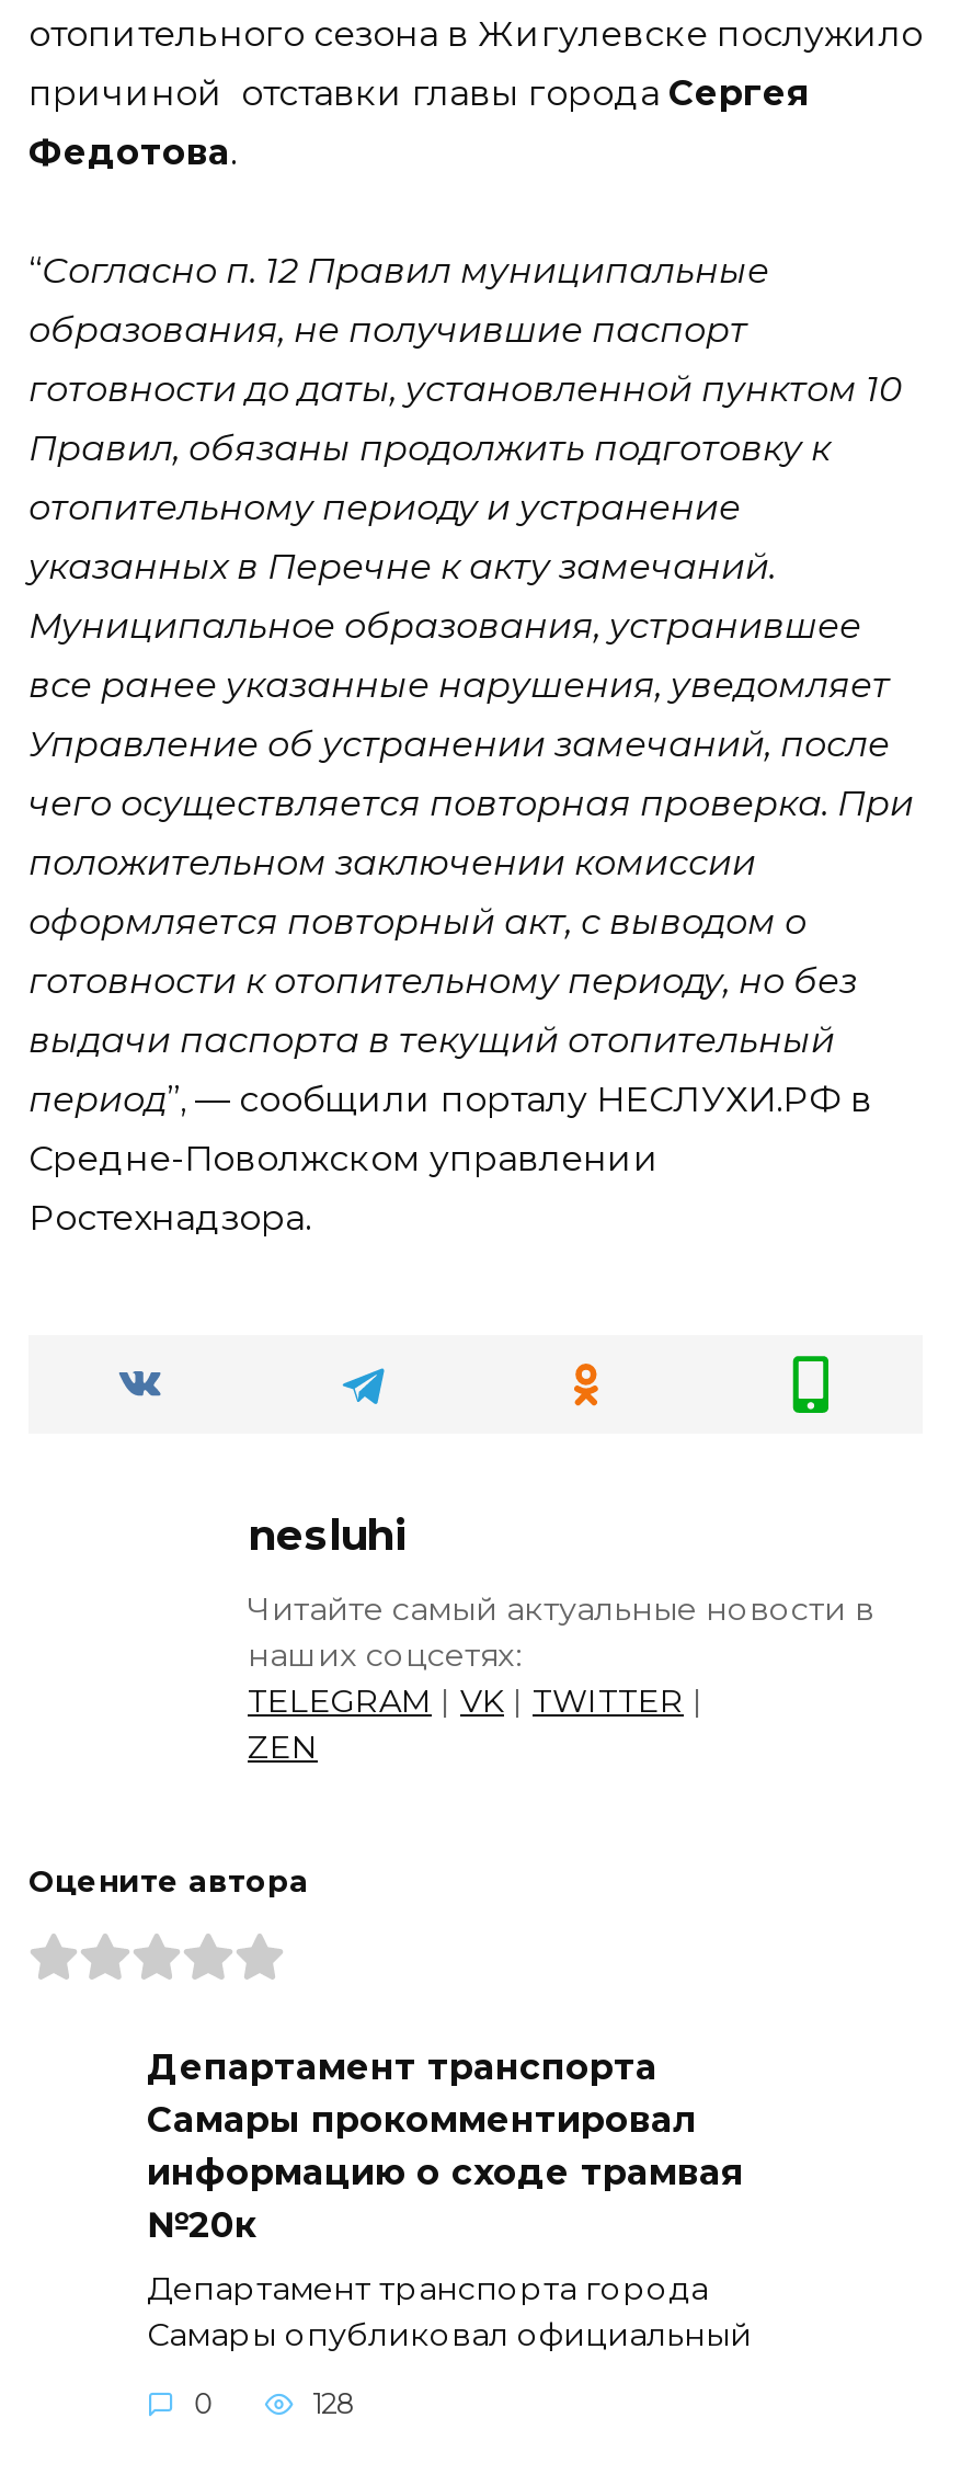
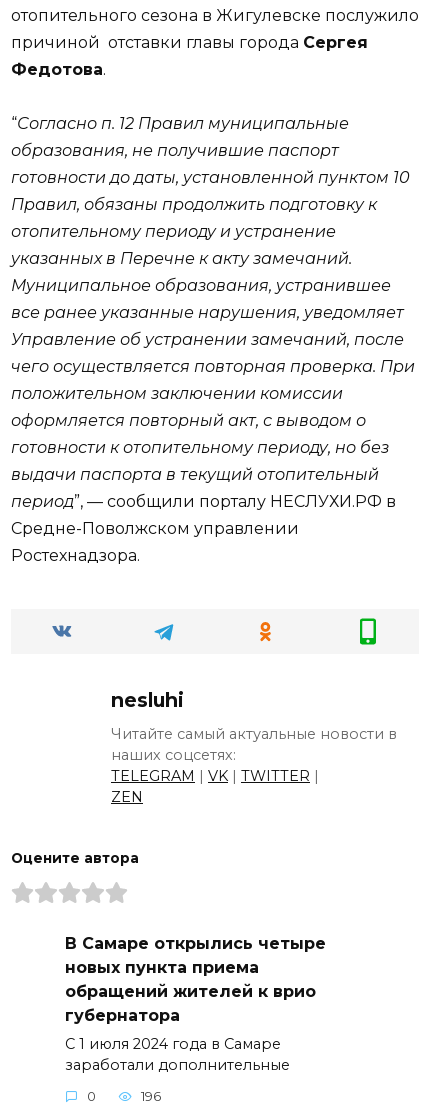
[147,2046,745,2245] Департамент транспорта | Самары прокомментировал | информацию о сходе трамвая | №20к -> [65,933,326,1024] В Самаре открылись четыре | новых пункта приема | обращений жителей к врио | губернатора
[147,2268,752,2353] Департамент транспорта города | Самары опубликовал официальный -> [65,1034,290,1073] С 1 июля 2024 года в Самаре | заработали дополнительные
[312,2387,356,2420] 128 -> [140,1089,160,1104] 196

